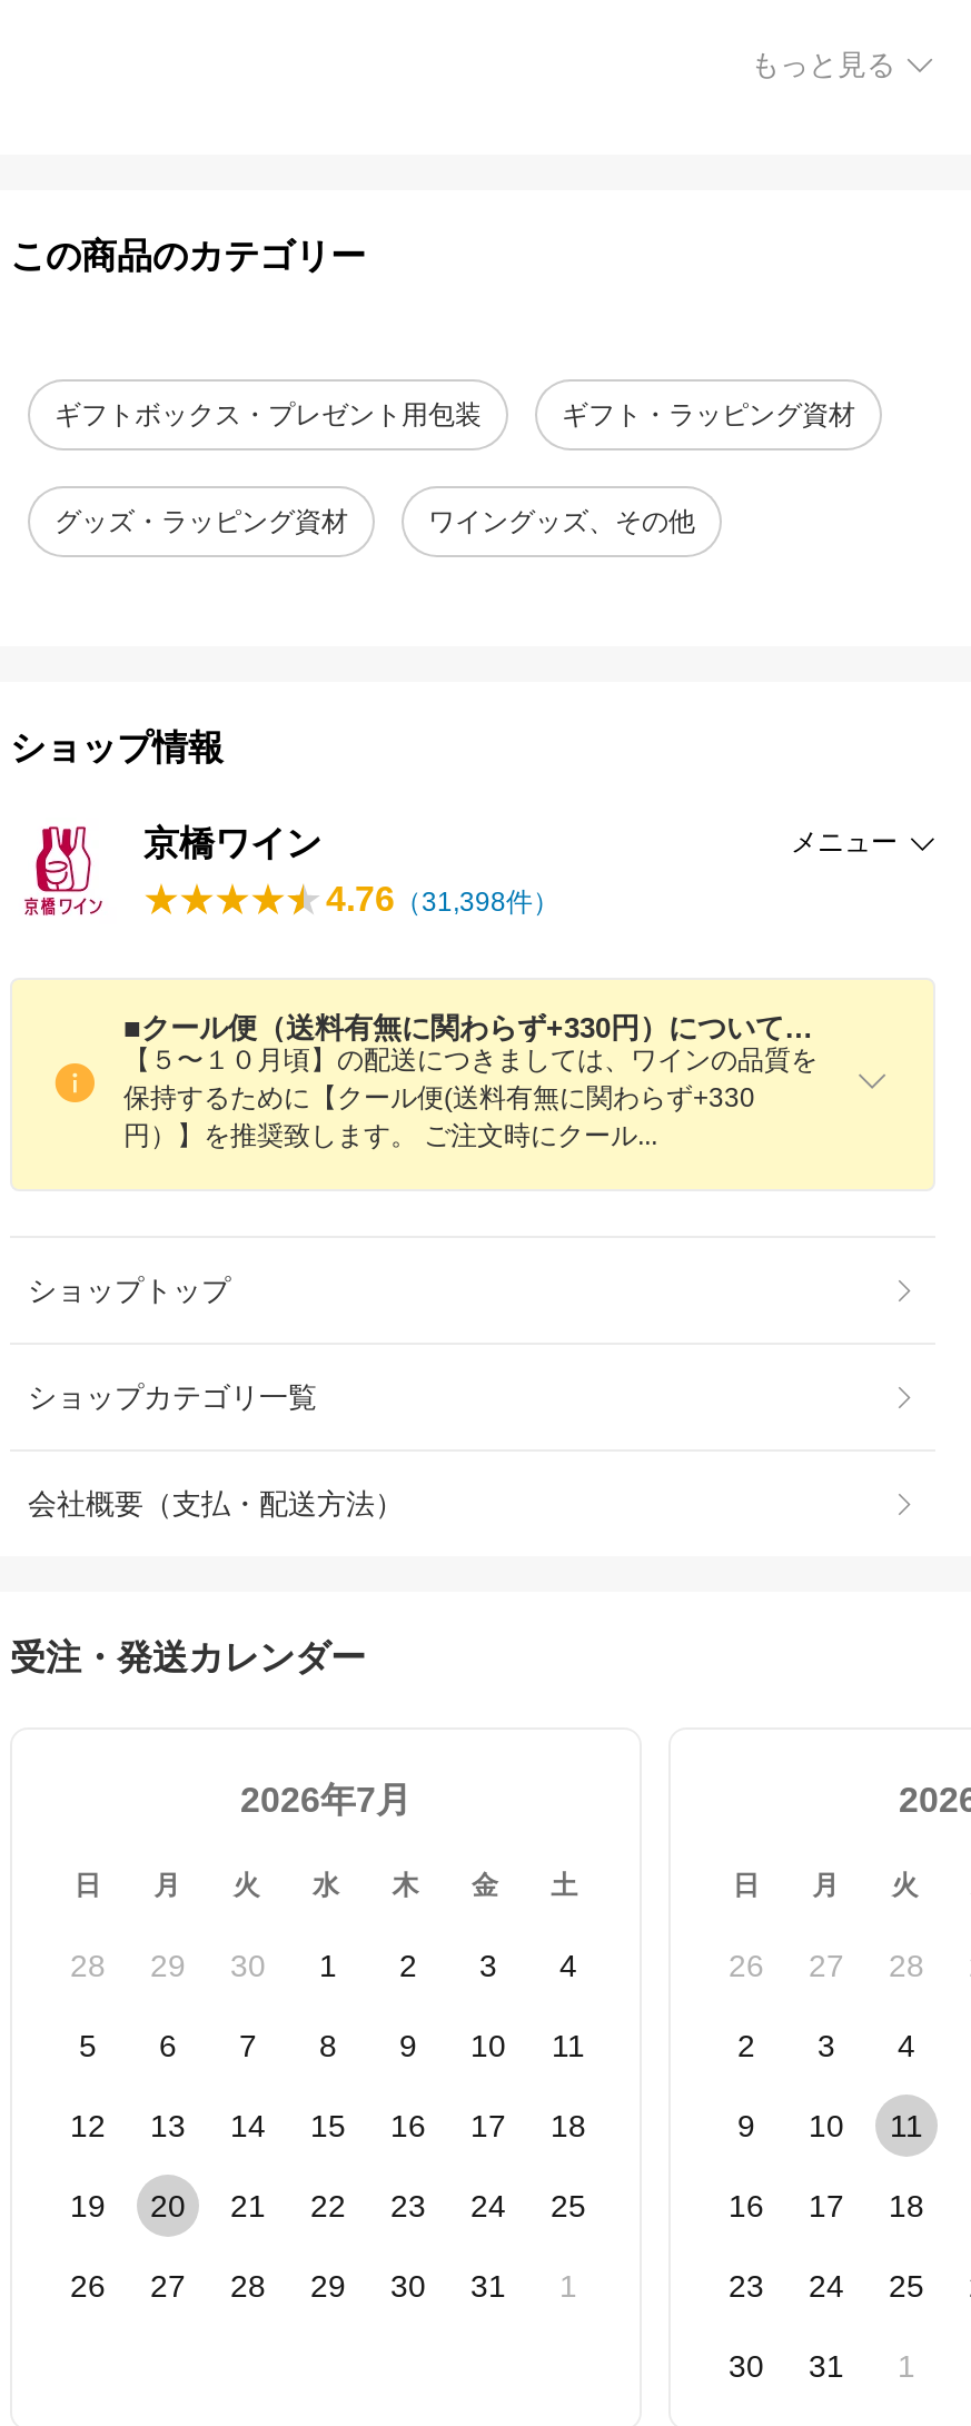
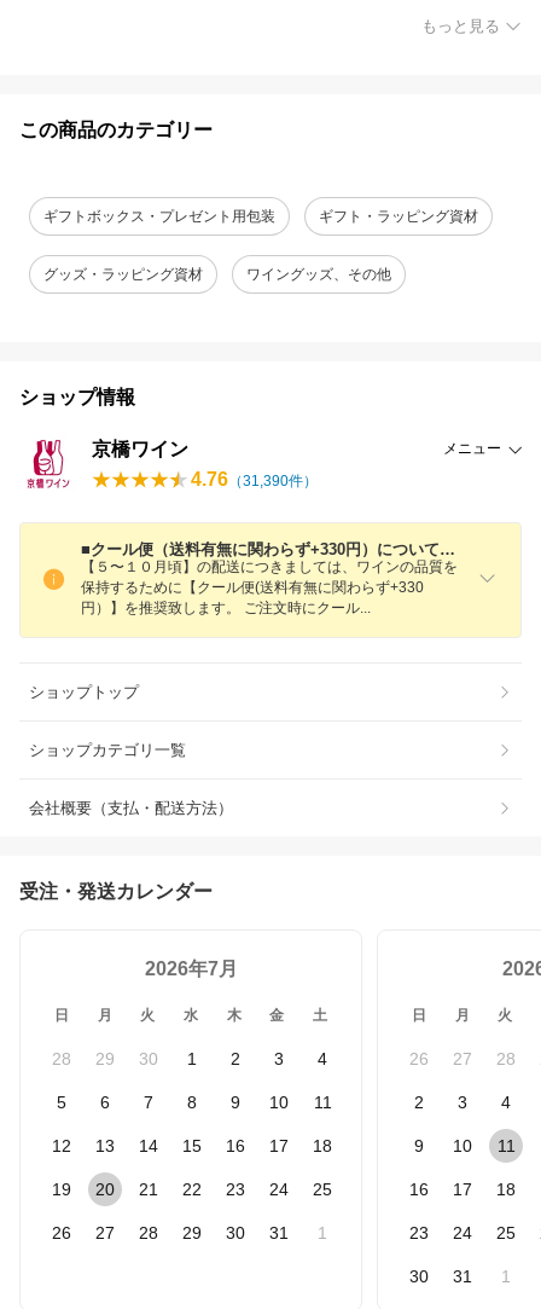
[326,880,559,918] 4.76（31,398件） -> [191,469,318,490] 4.76（31,390件）

